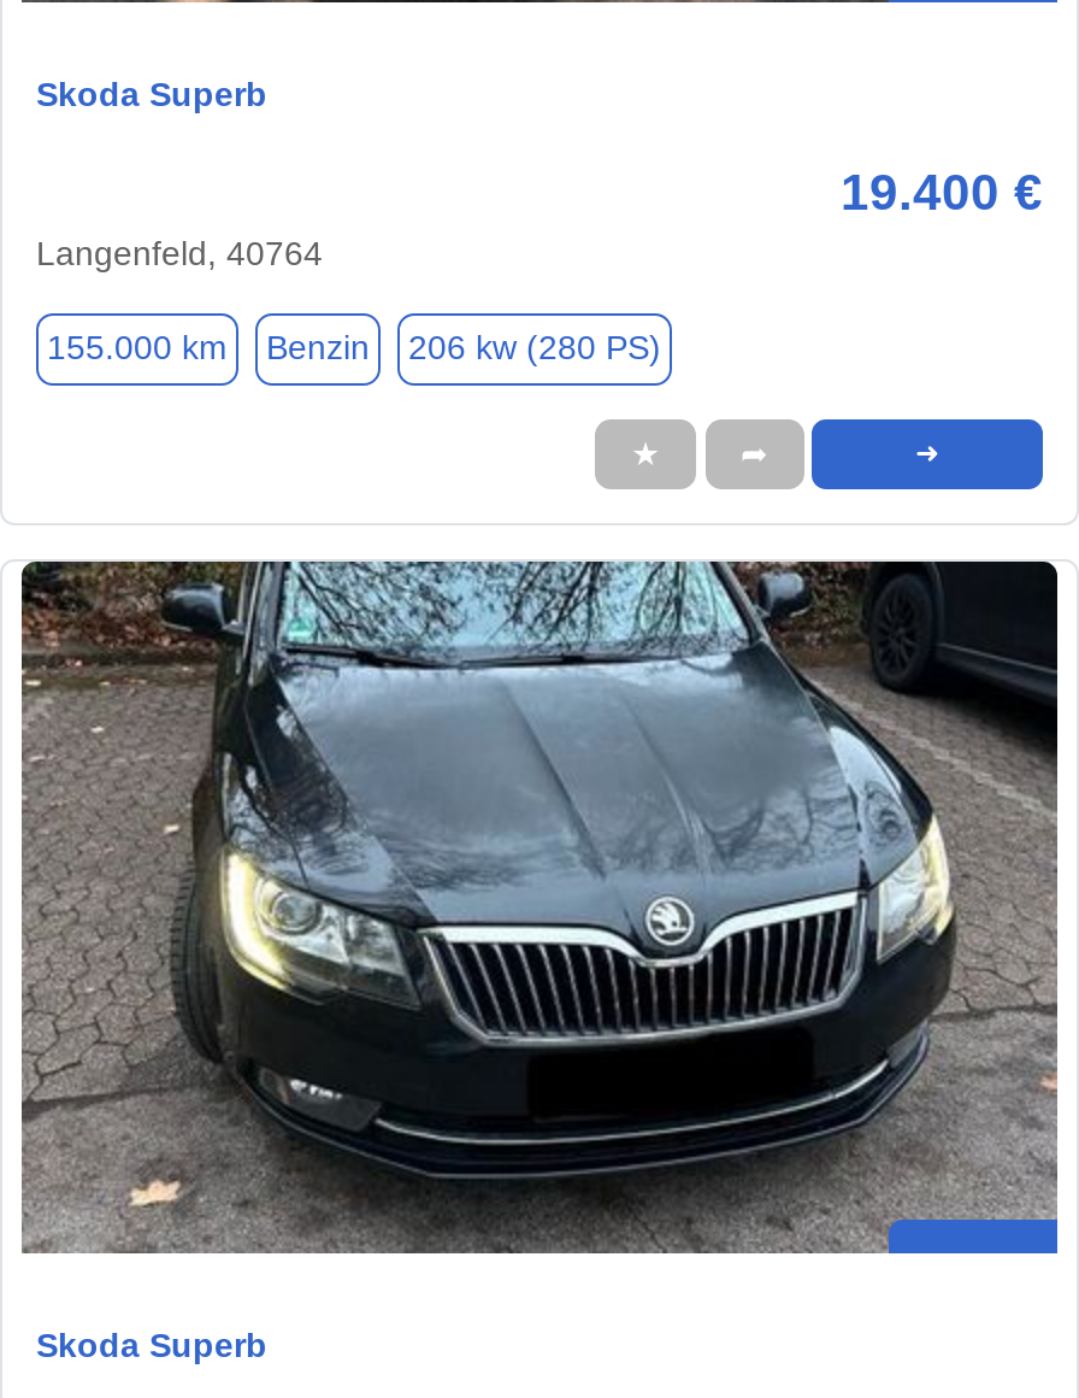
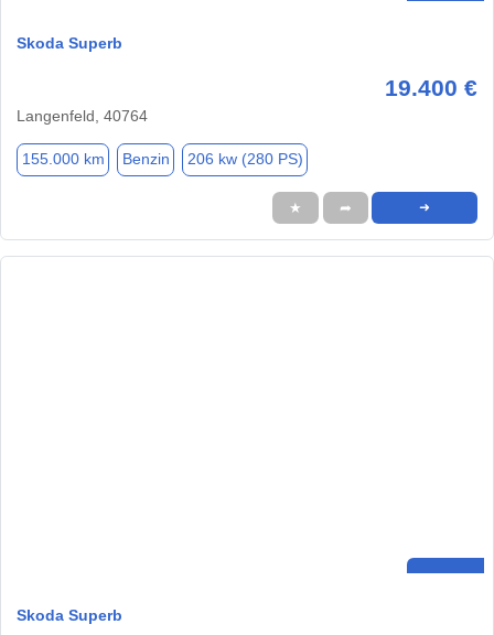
[19,559,1060,1256] [image] -> none

